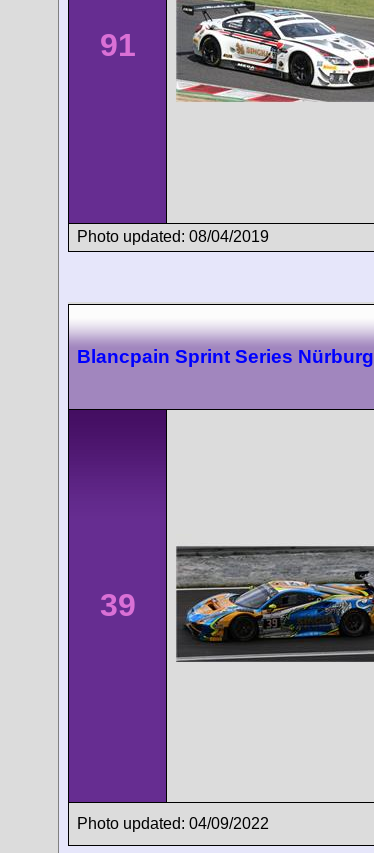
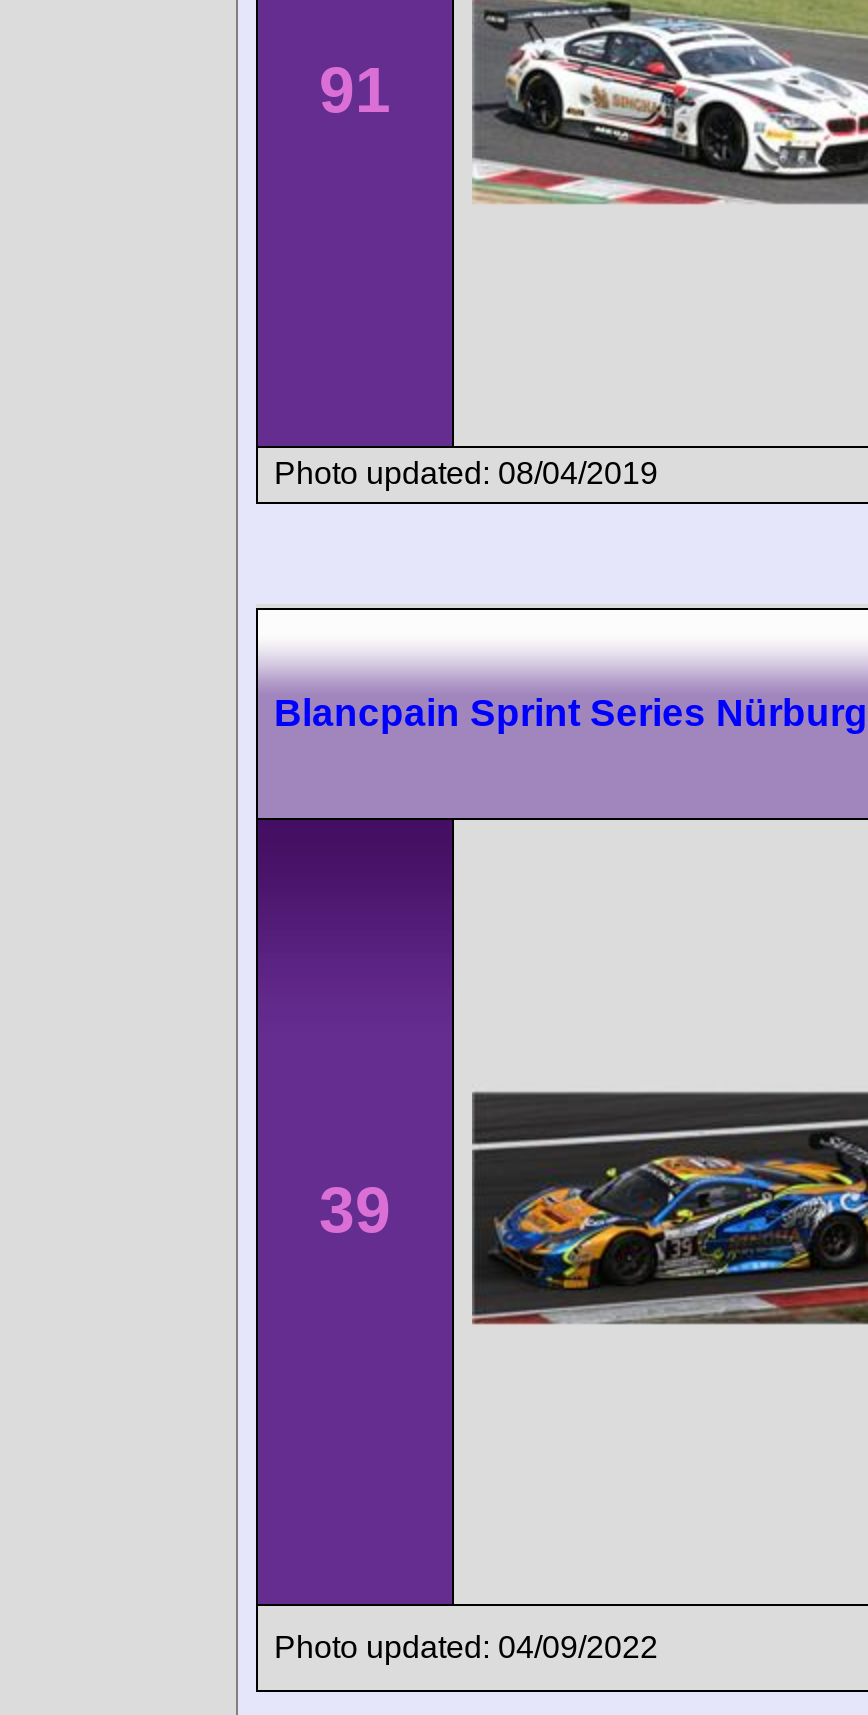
[176,551,371,662] [image] -> [472,1104,862,1324] [image]

